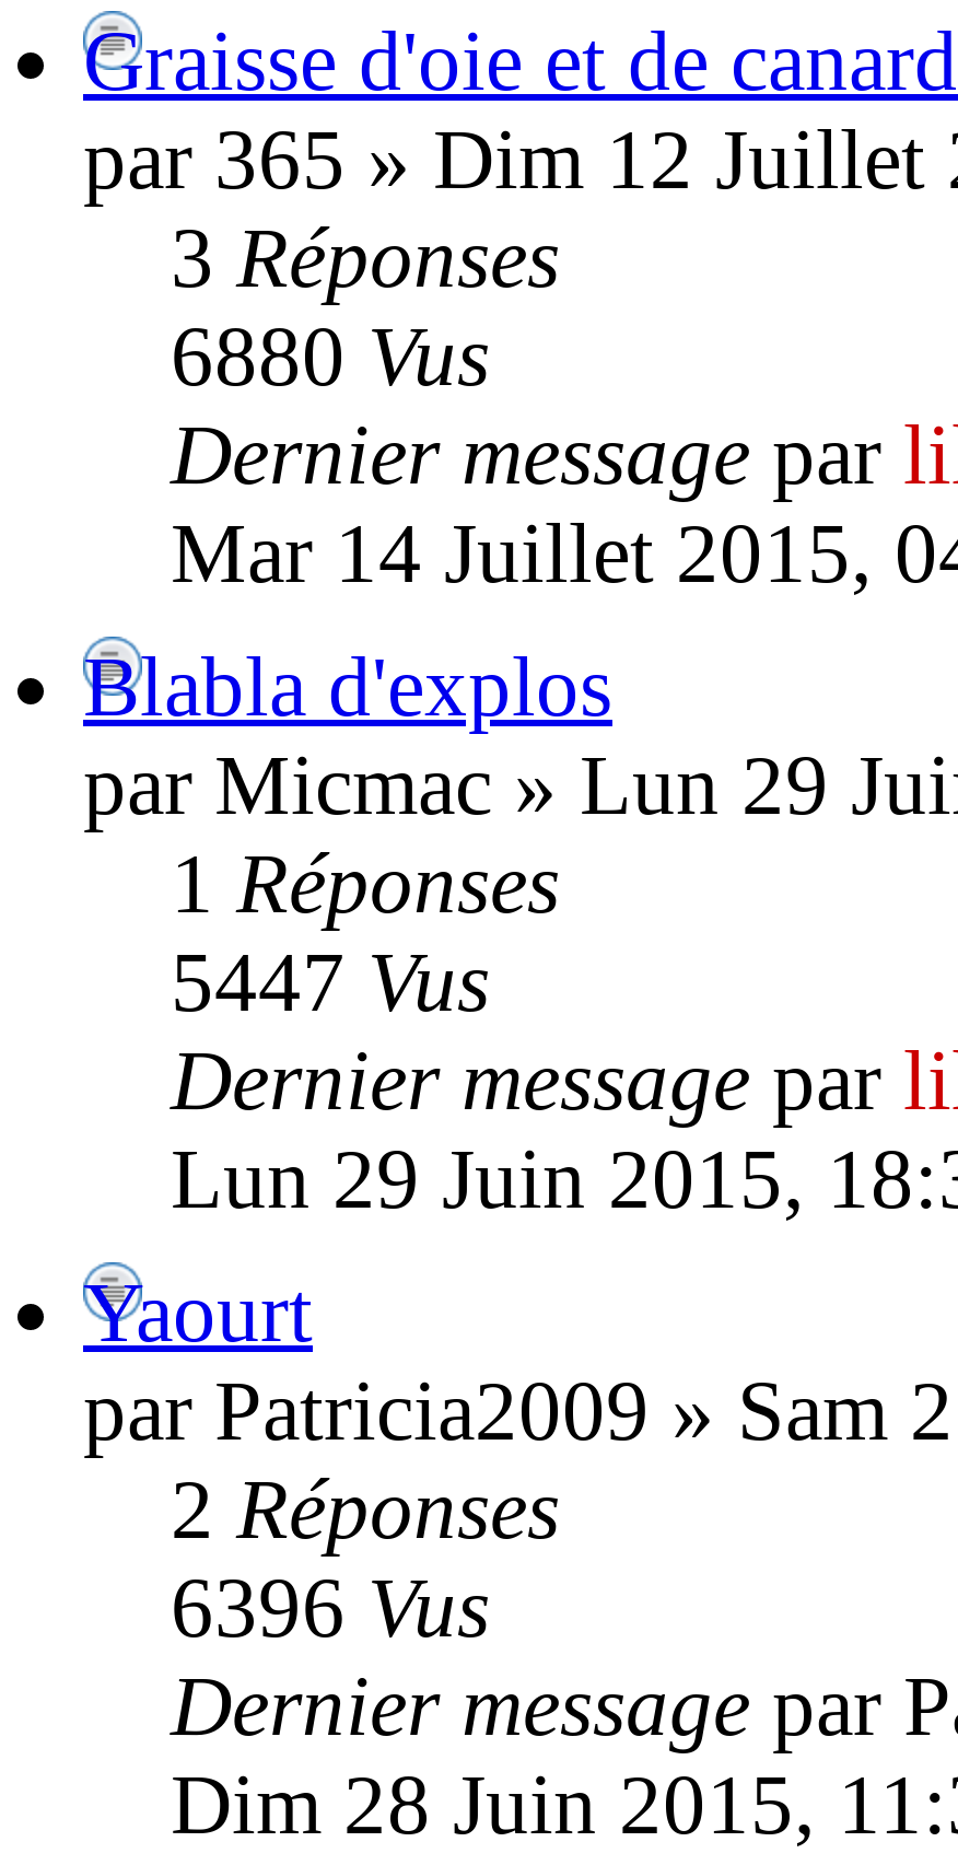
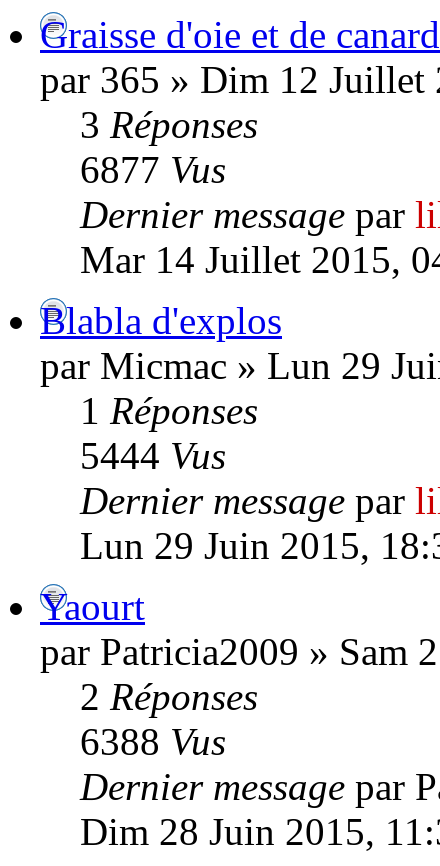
[171,308,490,402] 6880 Vus -> [80,148,226,191] 6877 Vus
[171,934,490,1028] 5447 Vus -> [80,434,226,477] 5444 Vus
[171,1559,490,1653] 6396 Vus -> [80,720,226,763] 6388 Vus

